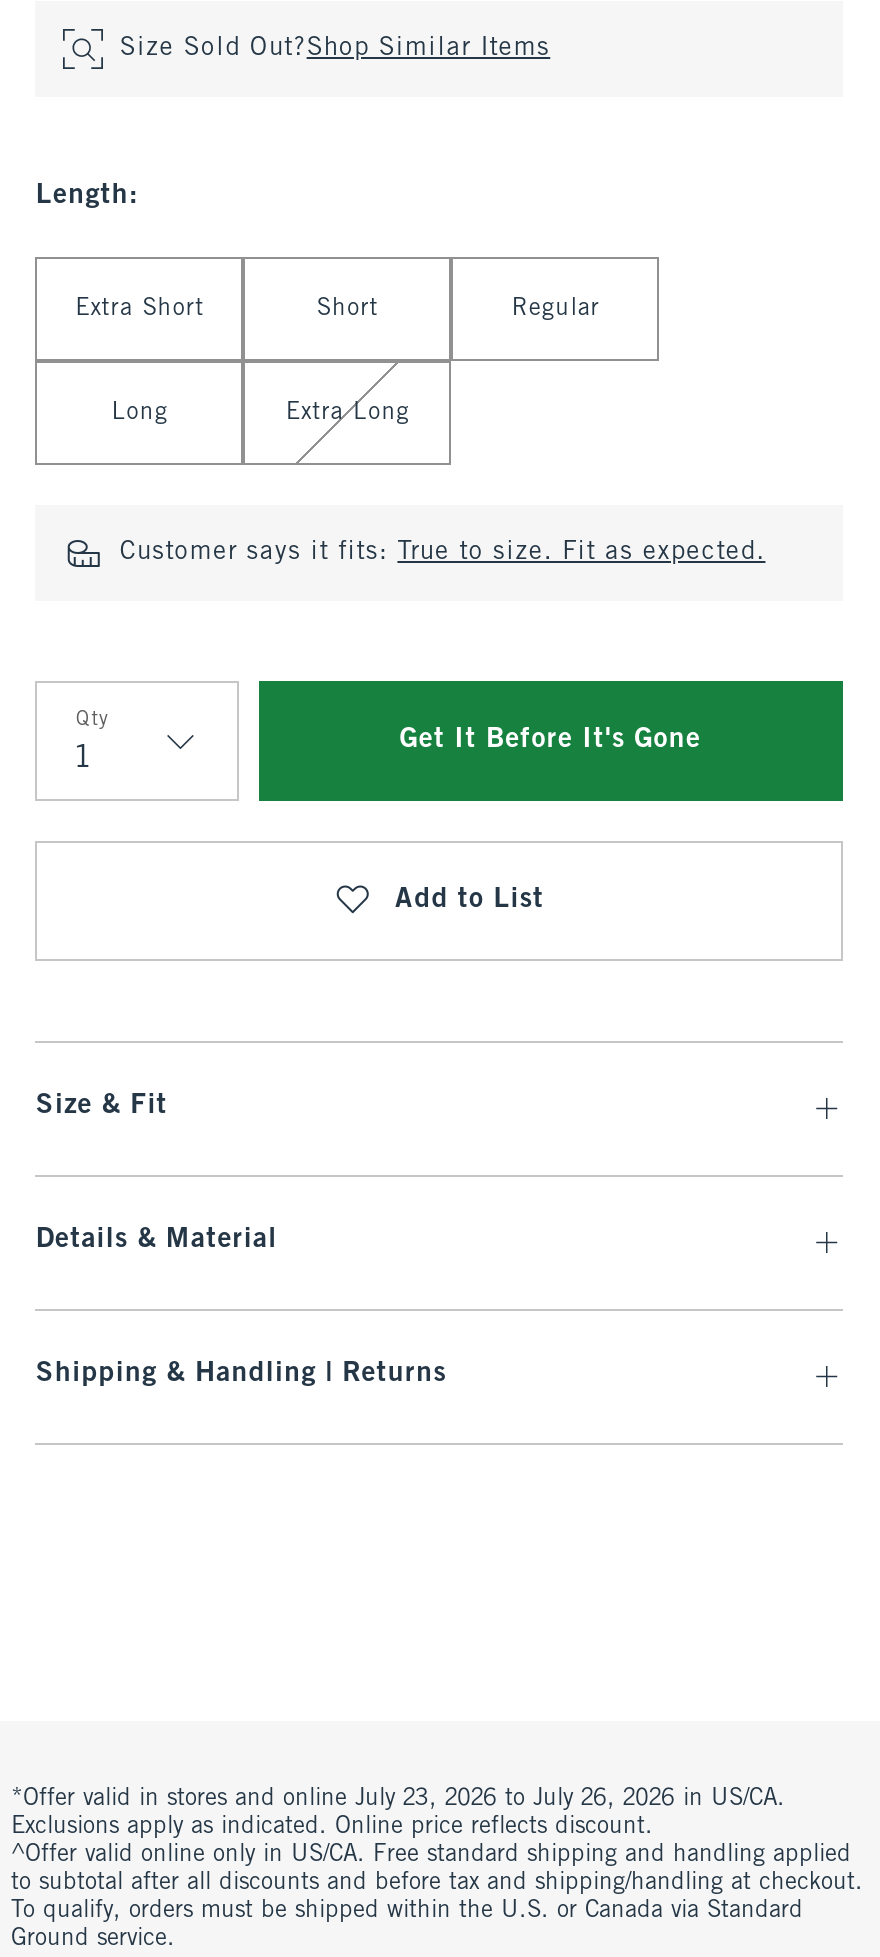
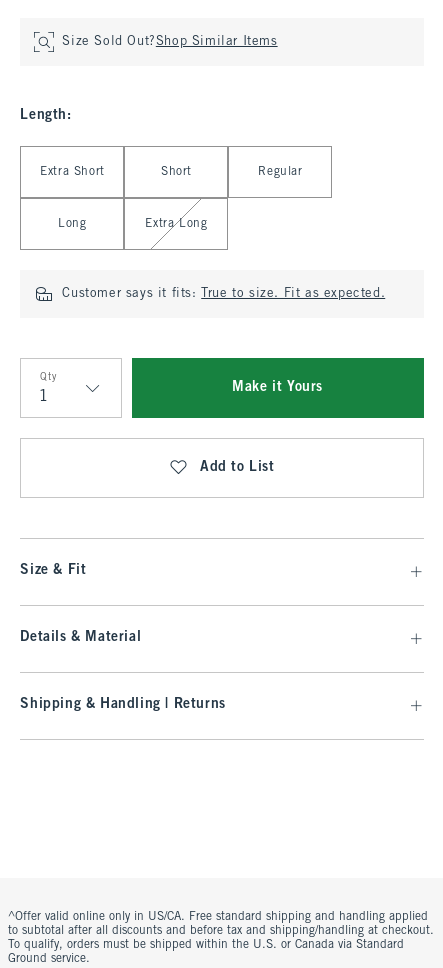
[400,727,701,753] Get It Before It's Gone -> [232,381,323,394] Make it Yours
[11,1787,785,1839] *Offer valid in stores and online July 23, 2026 to July 26, 2026 in US/CA. | Exclusions apply as indicated. Online price reflects discount. -> none

